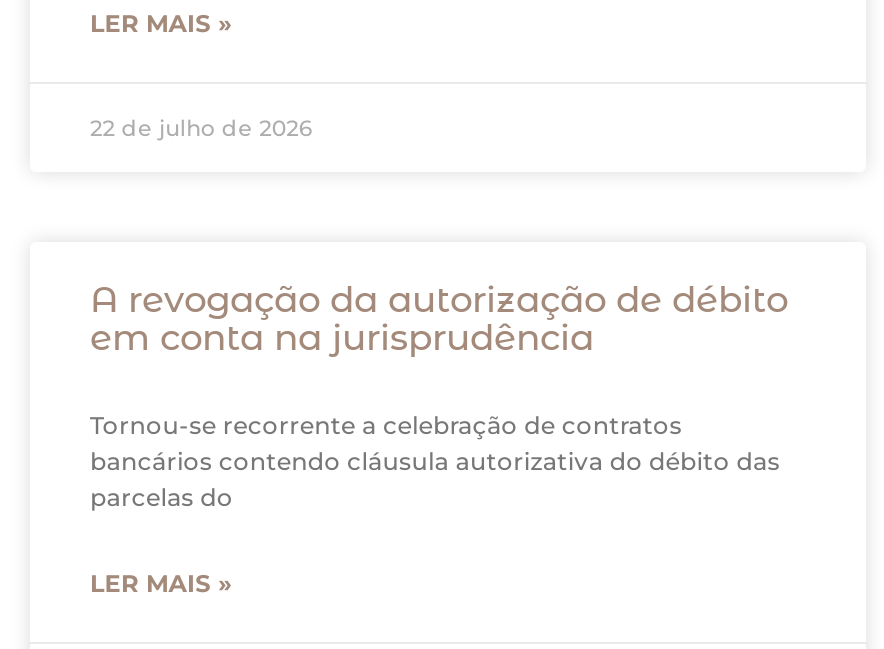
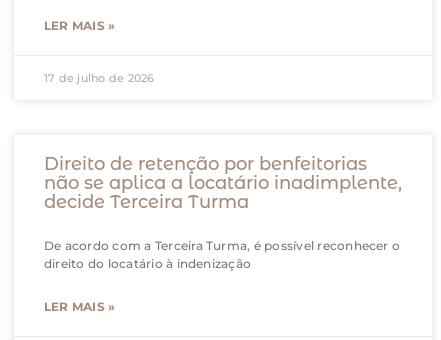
[90,115,313,143] 22 de julho de 2026 -> [44,70,155,84] 17 de julho de 2026
[90,279,788,361] A revogação da autorização de débito | em conta na jurisprudência -> [44,152,402,212] Direito de retenção por benfeitorias | não se aplica a locatário inadimplente, | decide Terceira Turma
[90,411,780,513] Tornou-se recorrente a celebração de contratos | bancários contendo cláusula autorizativa do débito das | parcelas do -> [44,237,400,270] De acordo com a Terceira Turma, é possível reconhecer o | direito do locatário à indenização

